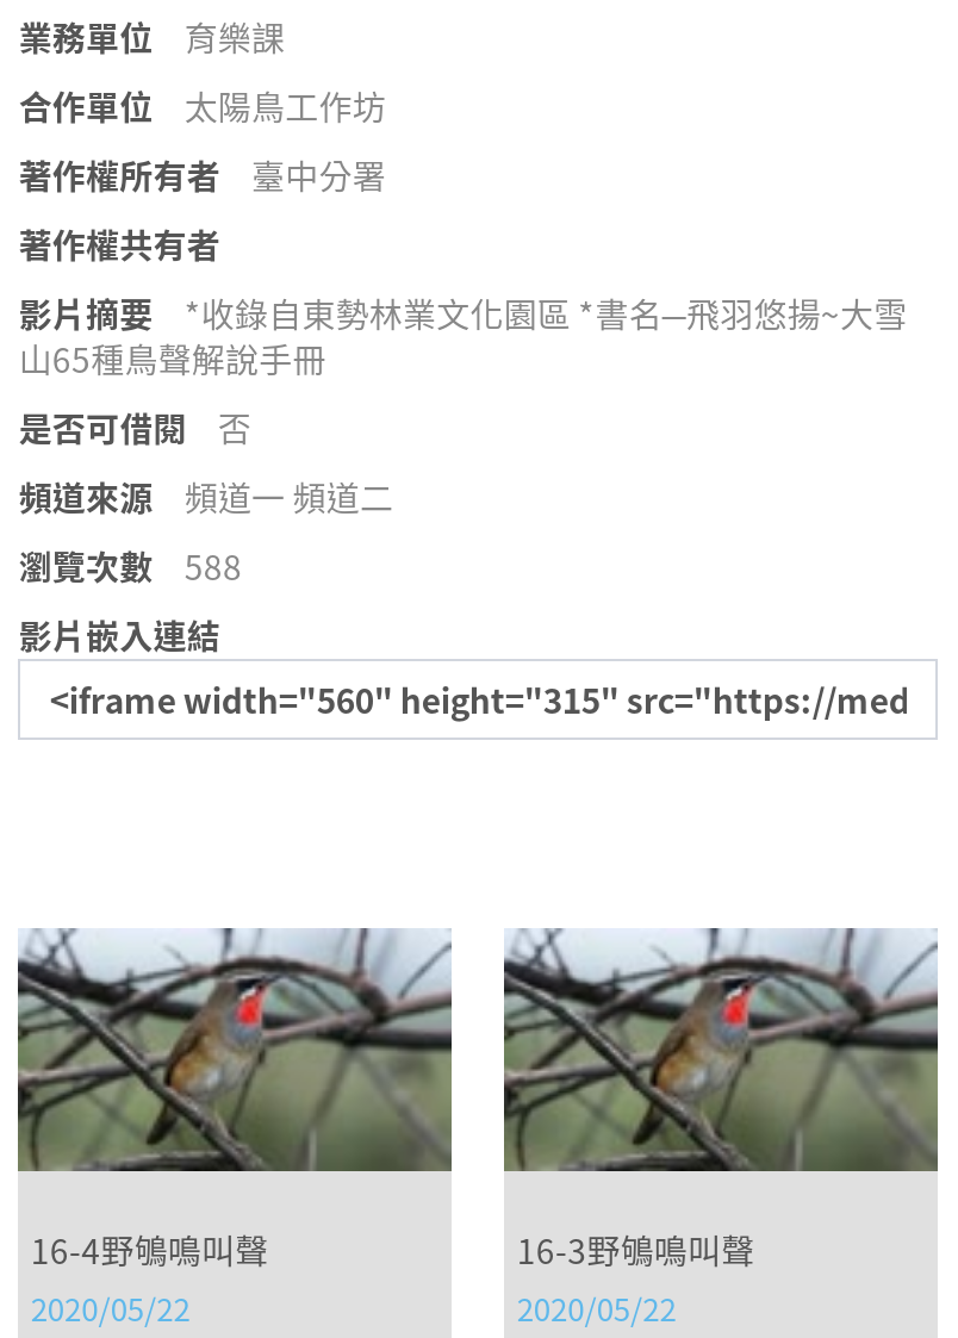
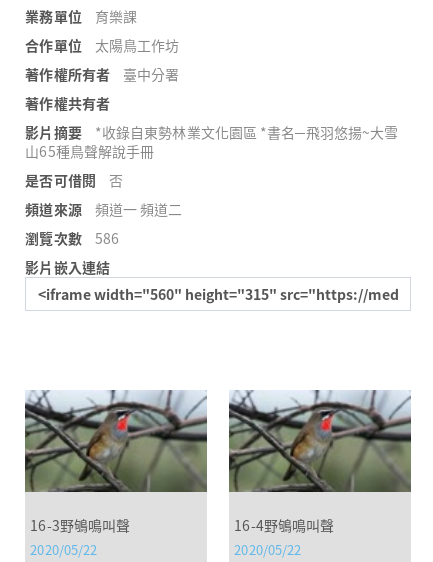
[19,541,242,589] 瀏覽次數 588 -> [25,228,119,248] 瀏覽次數 586
[31,1225,269,1273] 16-4野鴝鳴叫聲 -> [30,515,130,535] 16-3野鴝鳴叫聲
[517,1225,755,1273] 16-3野鴝鳴叫聲 -> [234,515,334,535] 16-4野鴝鳴叫聲

